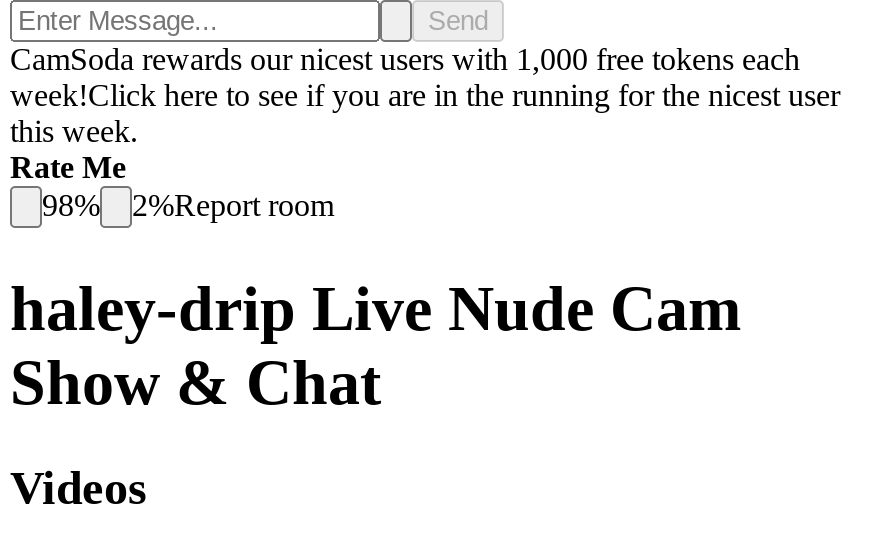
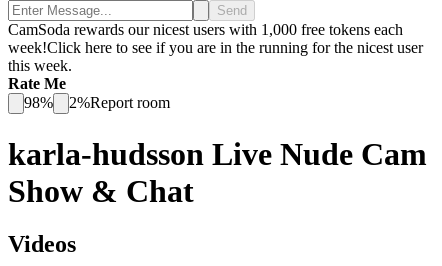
[10,271,742,343] haley-drip Live Nude Cam -> [8,135,427,171] karla-hudsson Live Nude Cam

